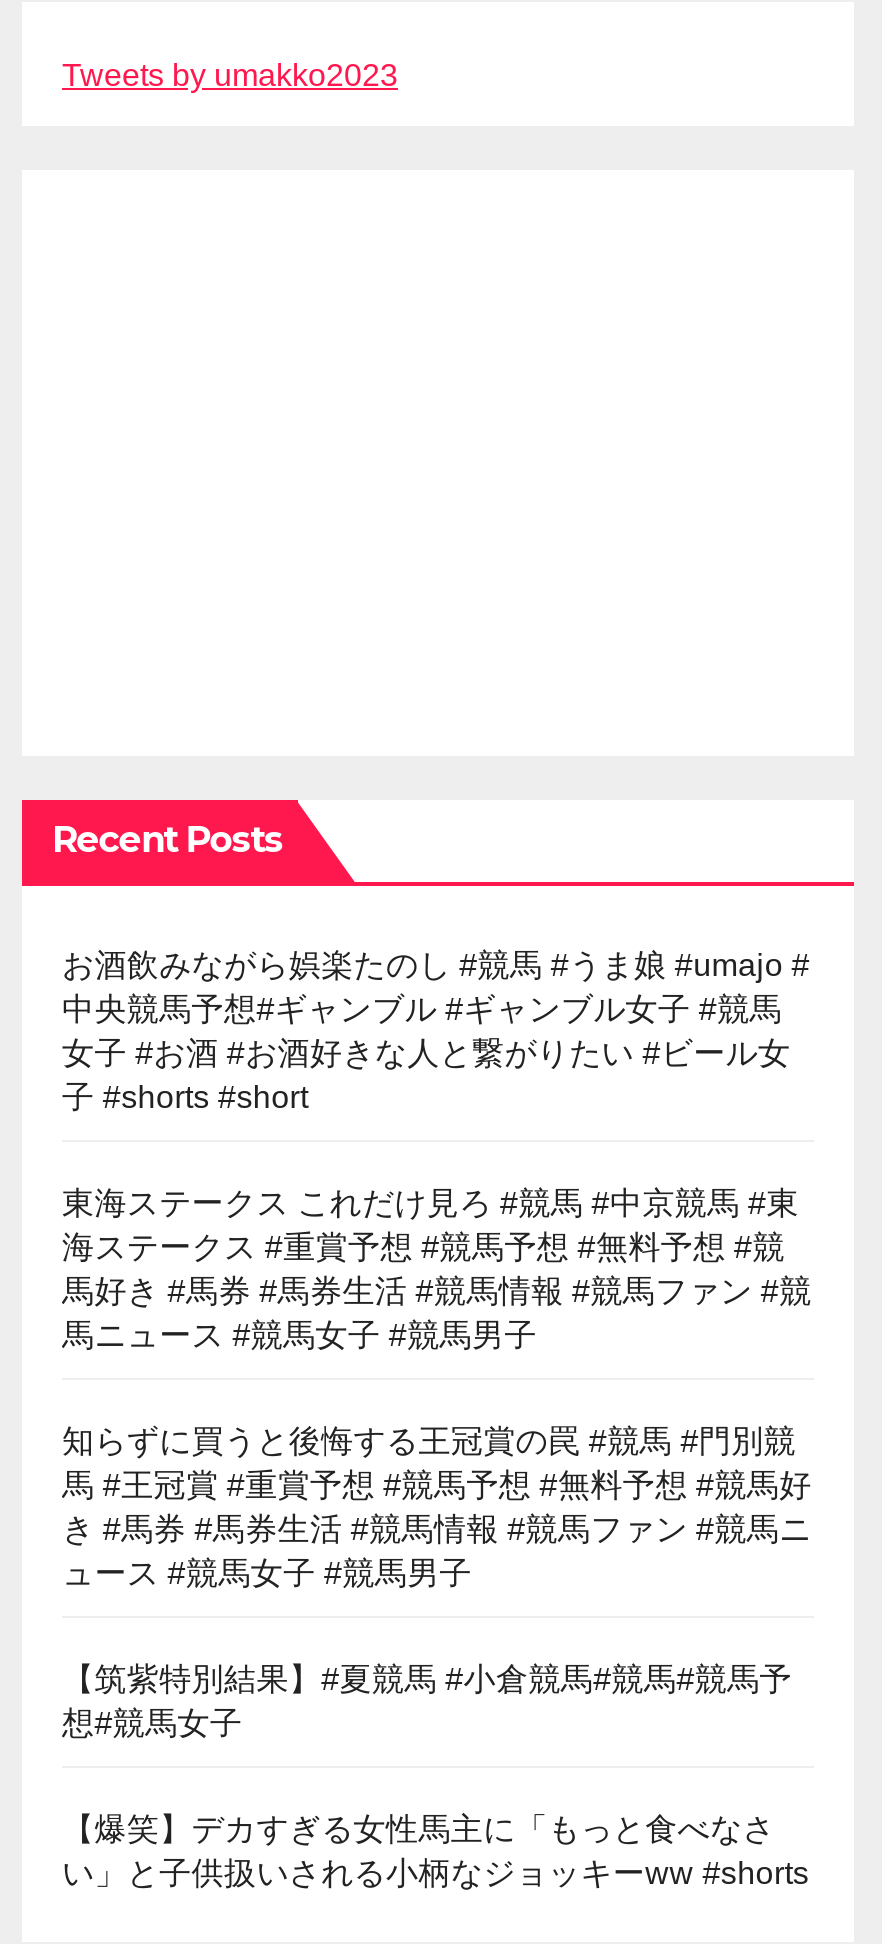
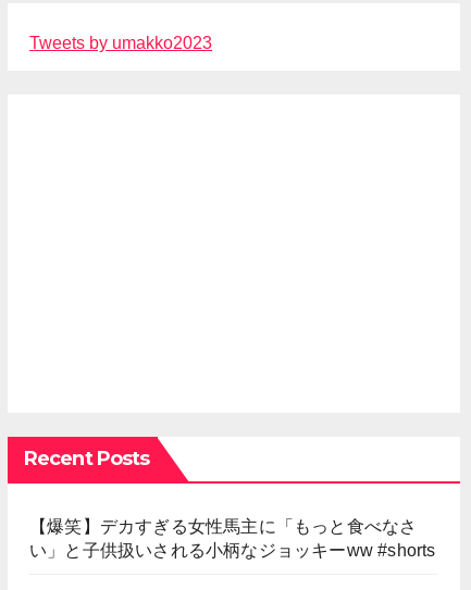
[62,948,812,1740] お酒飲みながら娯楽たのし #競馬 #うま娘 #umajo # | 中央競馬予想#ギャンブル #ギャンブル女子 #競馬 | 女子 #お酒 #お酒好きな人と繋がりたい #ビール女 | 子 #shorts #short | 東海ステークス これだけ見ろ #競馬 #中京競馬 #東 | 海ステークス #重賞予想 #競馬予想 #無料予想 #競 | 馬好き #馬券 #馬券生活 #競馬情報 #競馬ファン #競 | 馬ニュース #競馬女子 #競馬男子 | 知らずに買うと後悔する王冠賞の罠 #競馬 #門別競 | 馬 #王冠賞 #重賞予想 #競馬予想 #無料予想 #競馬好 | き #馬券 #馬券生活 #競馬情報 #競馬ファン #競馬ニ | ュース #競馬女子 #競馬男子 | 【筑紫特別結果】#夏競馬 #小倉競馬#競馬#競馬予 | 想#競馬女子 -> none

